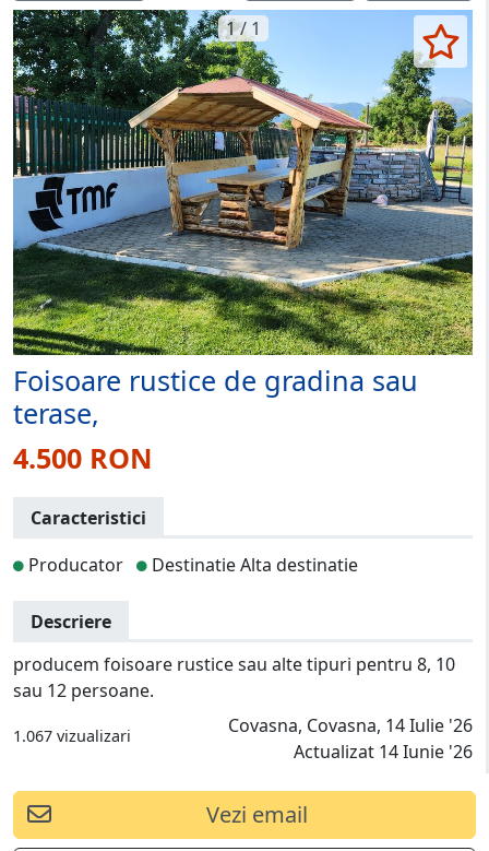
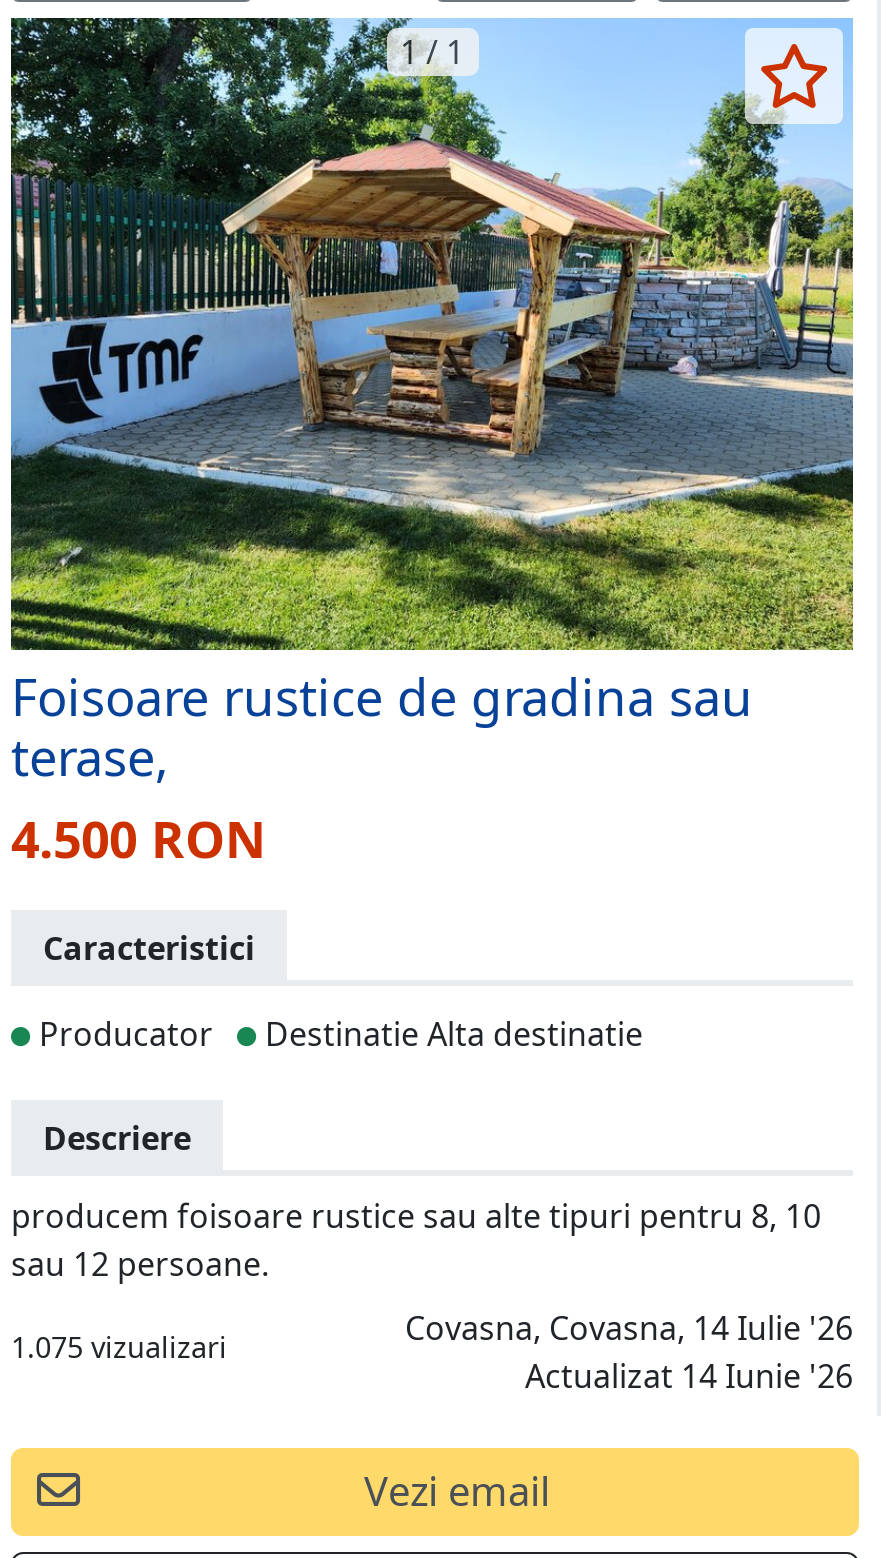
[13,726,131,747] 1.067 vizualizari -> [11,1329,227,1367] 1.075 vizualizari

